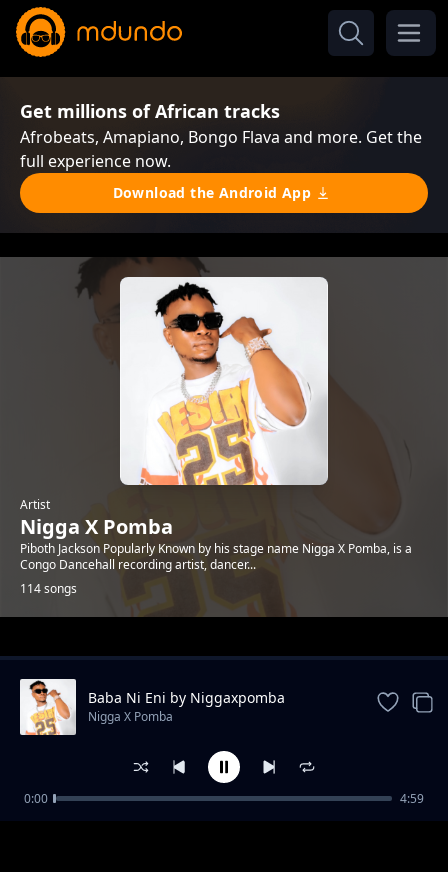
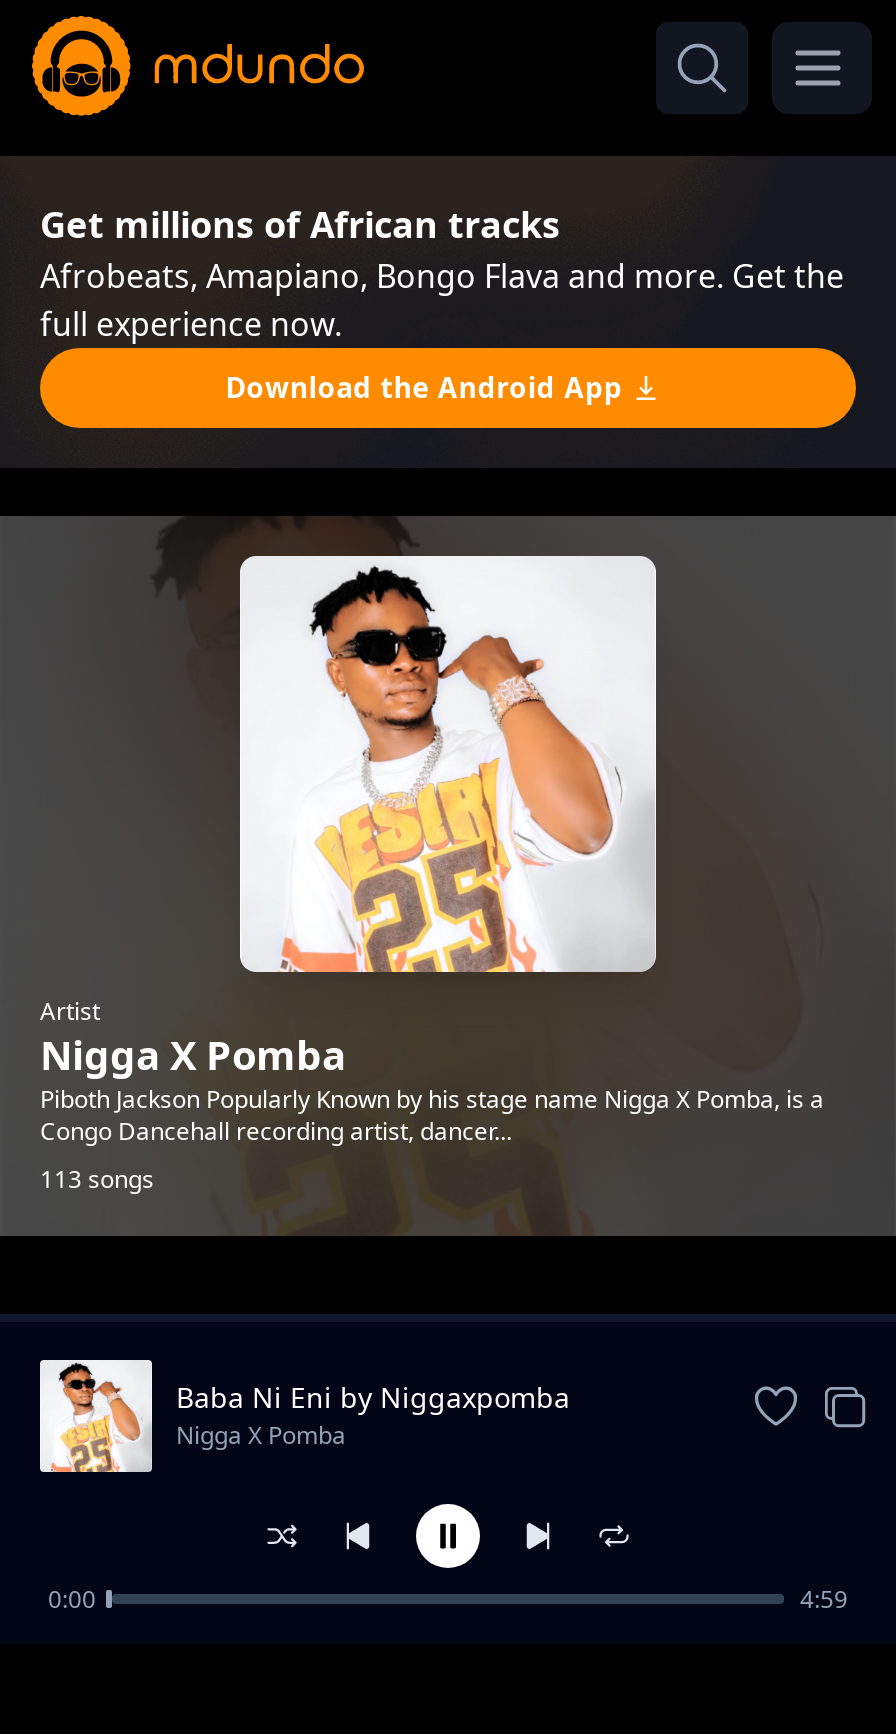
[20,580,77,597] 114 songs -> [40,1162,154,1196] 113 songs

